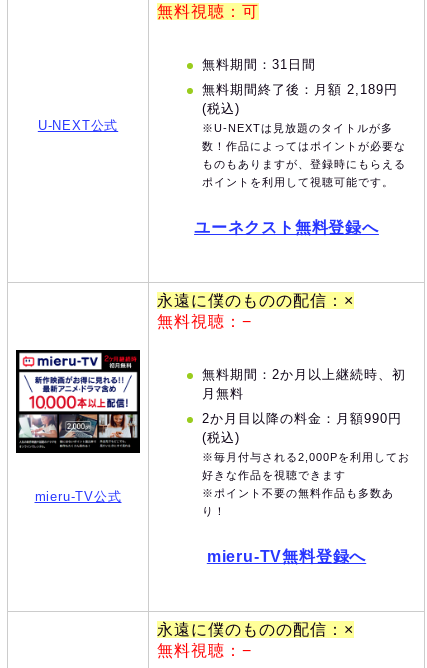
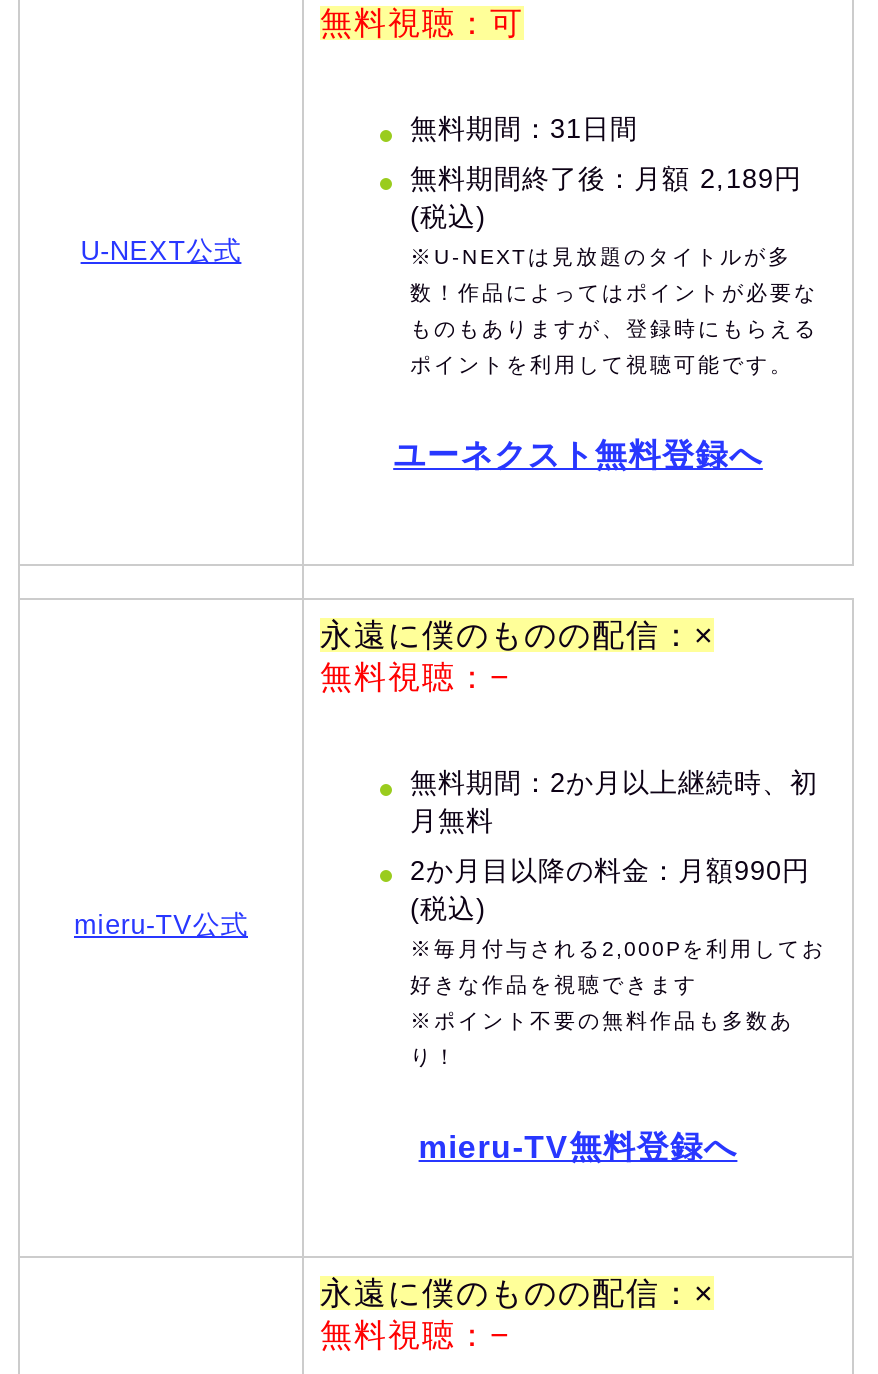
[15,349,141,454] [image] -> none
moved [34,489,121,504] -> [74,910,248,940]: mieru-TV公式

